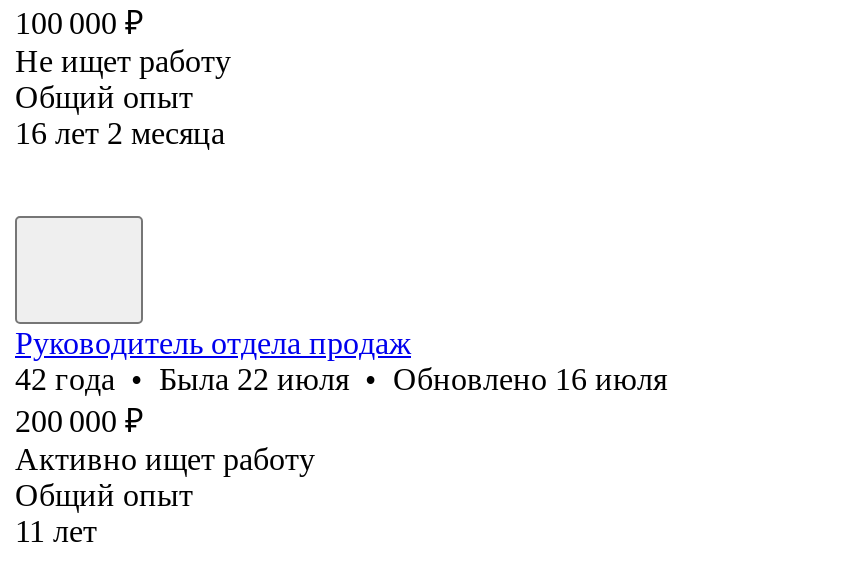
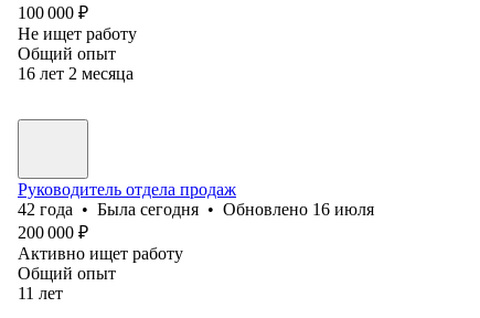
[15,362,667,396] 42 года • Была 22 июля • Обновлено 16 июля -> [18,200,374,219] 42 года • Была сегодня • Обновлено 16 июля

